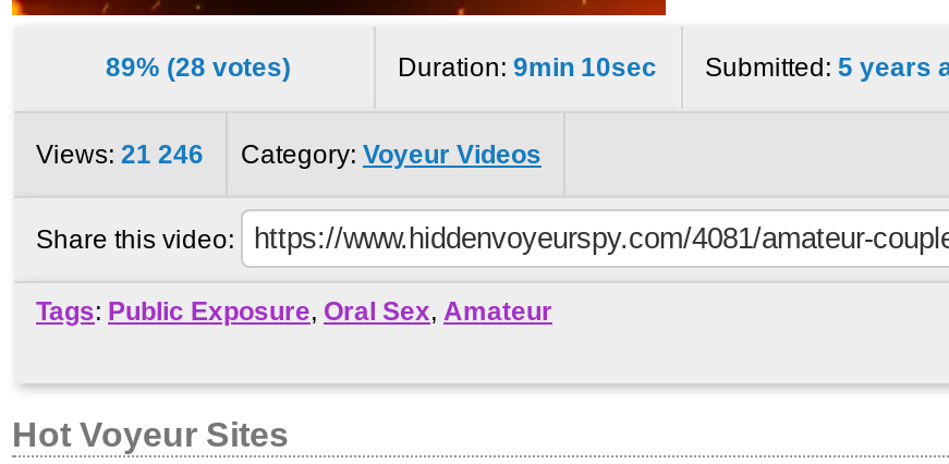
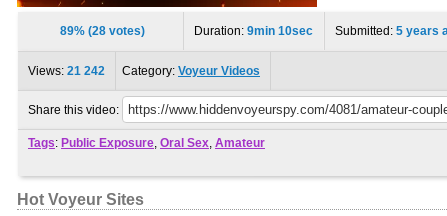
[36,139,542,170] Views: 21 246 Category: Voyeur Videos -> [28,64,260,78] Views: 21 242 Category: Voyeur Videos

